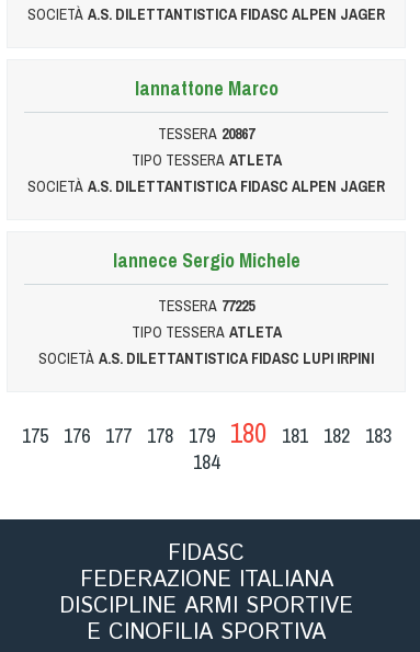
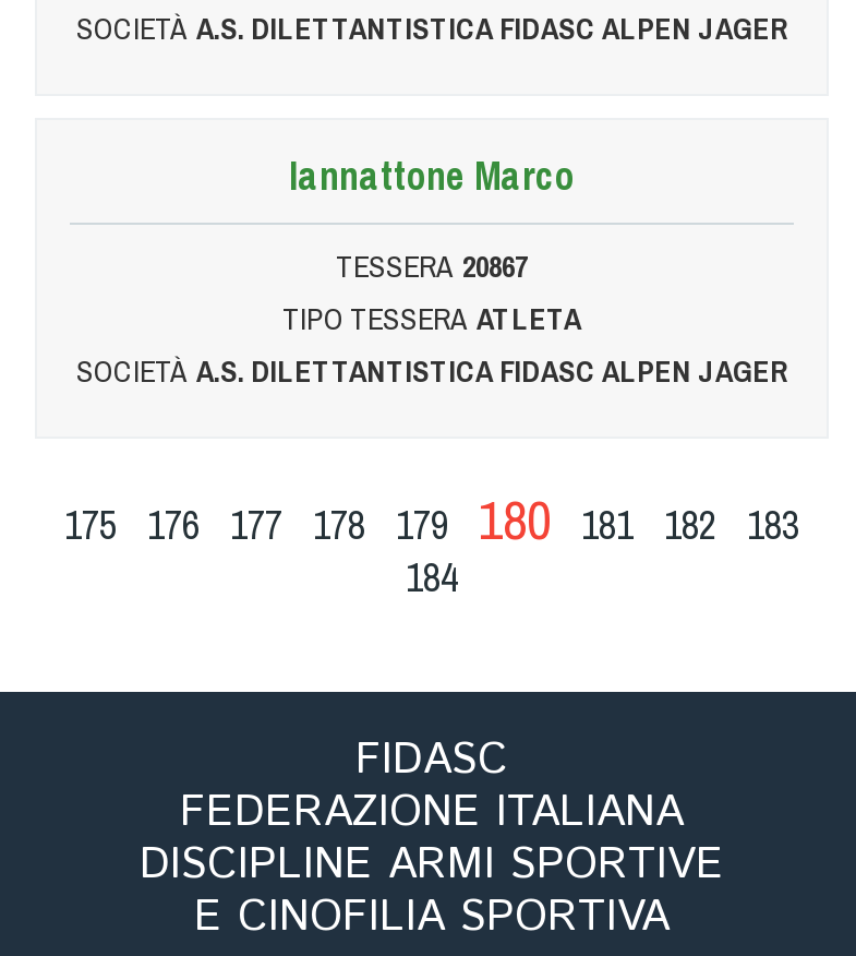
[38,246,374,368] Iannece Sergio Michele | TESSERA 77225 | TIPO TESSERA ATLETA | SOCIETÀ A.S. DILETTANTISTICA FIDASC LUPI IRPINI -> none

